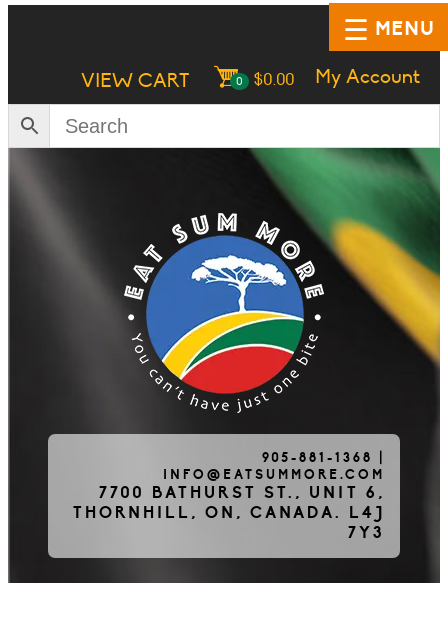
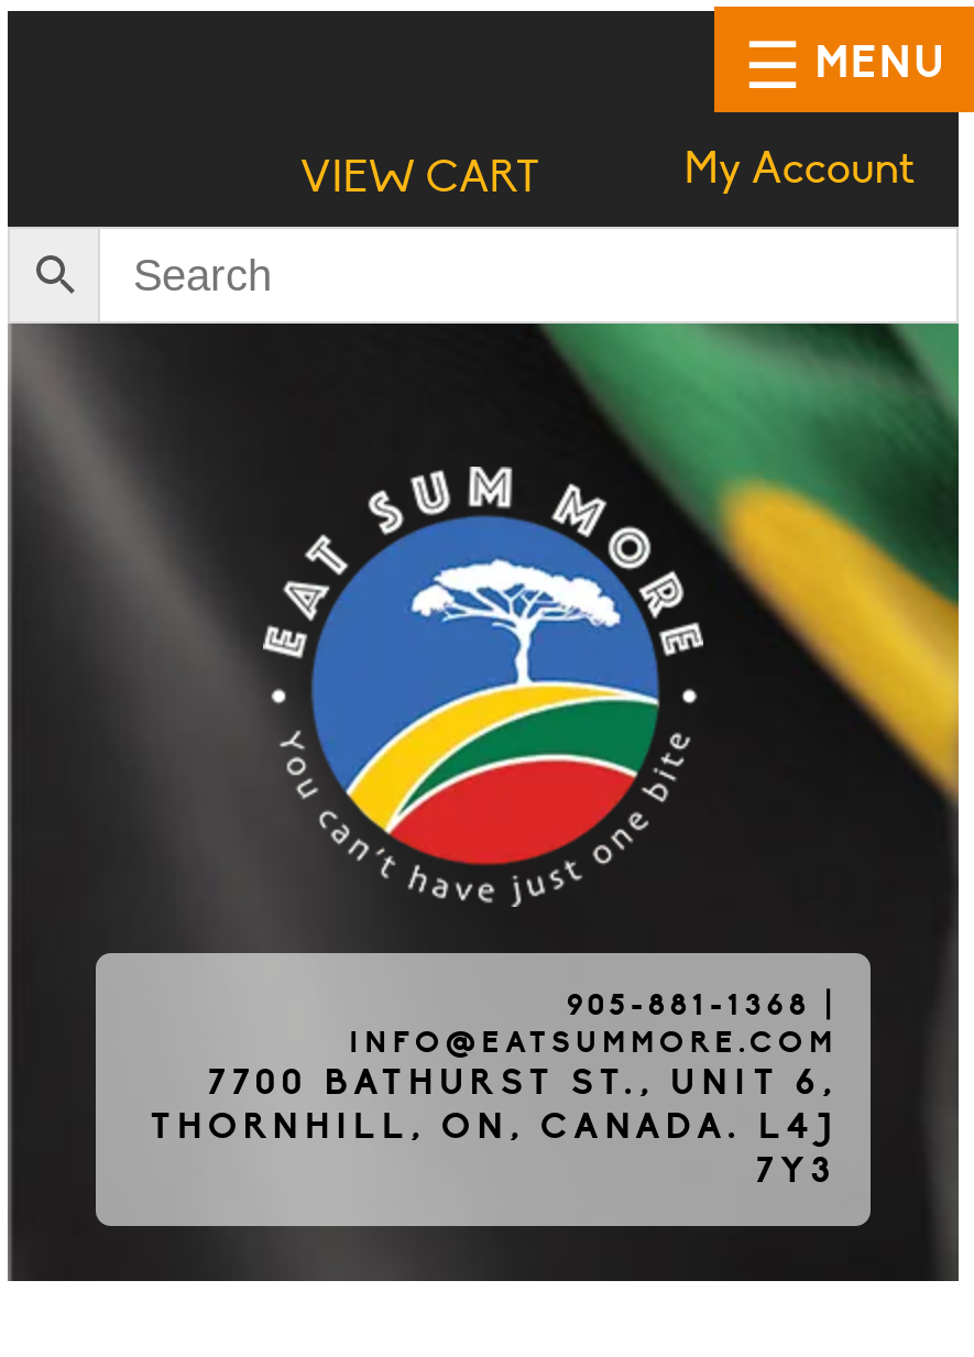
[236,70,295,90] 0 | $0.00 -> none

